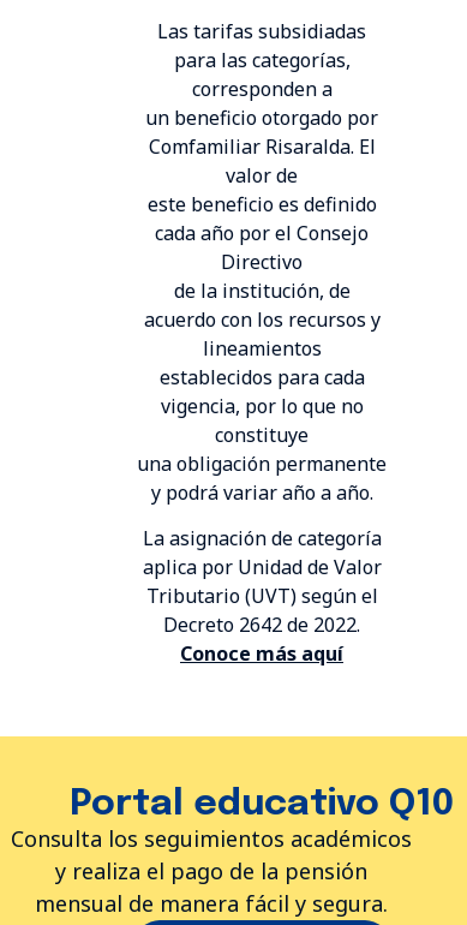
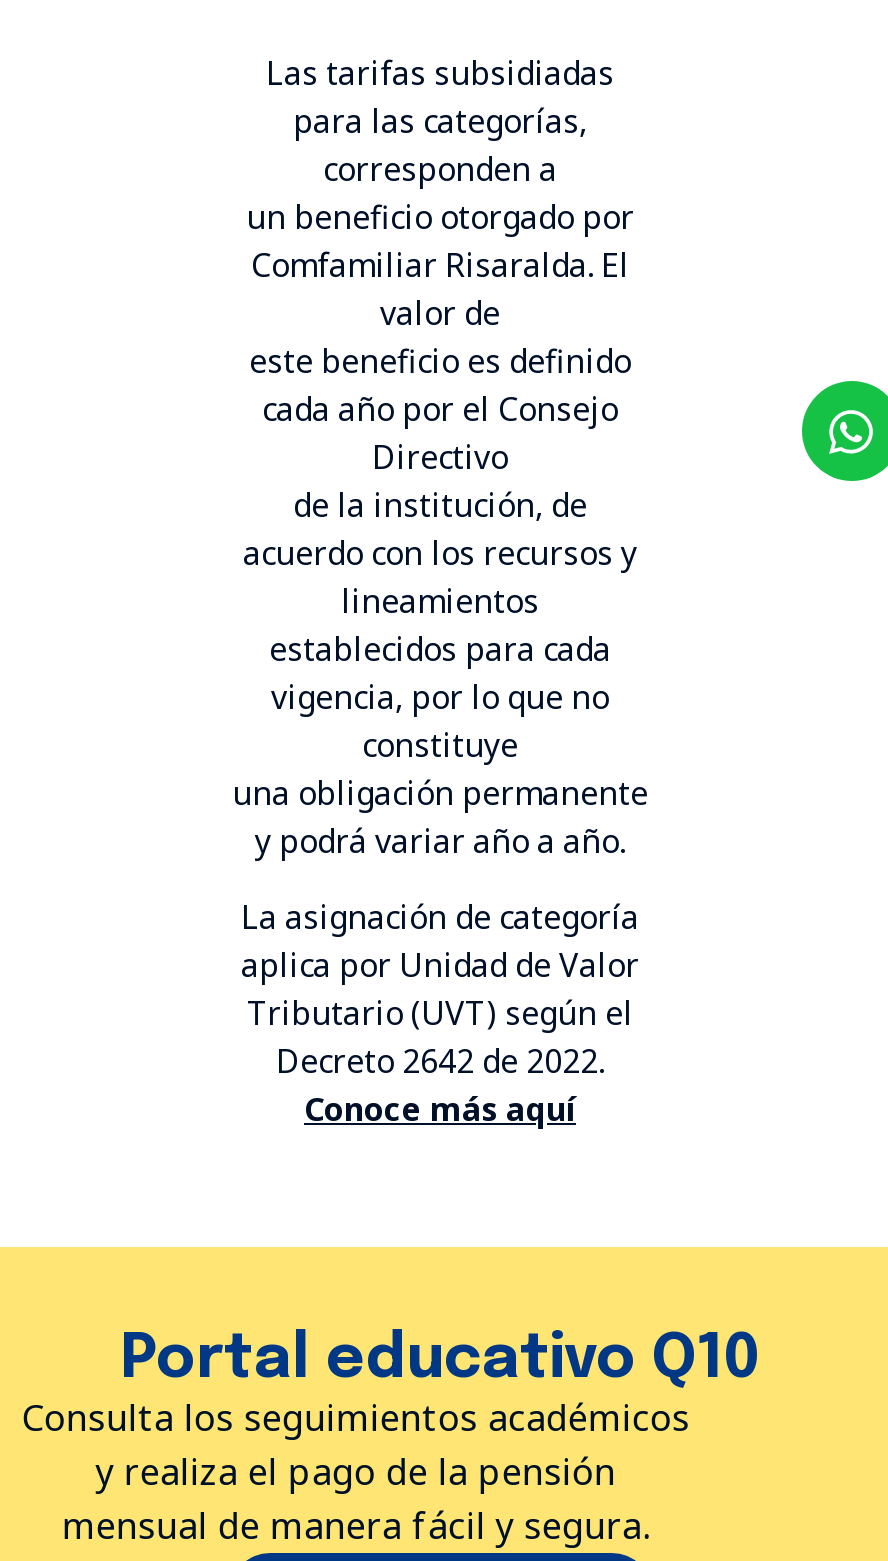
none -> [800,379,882,483] [image]

